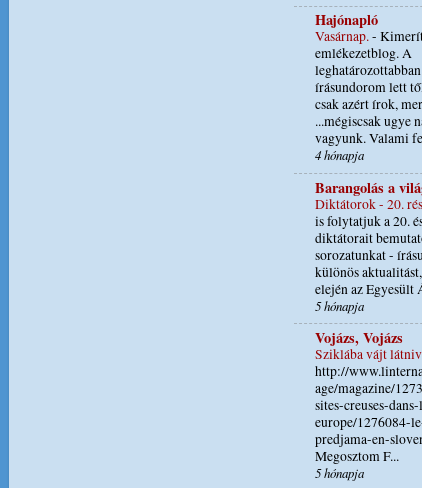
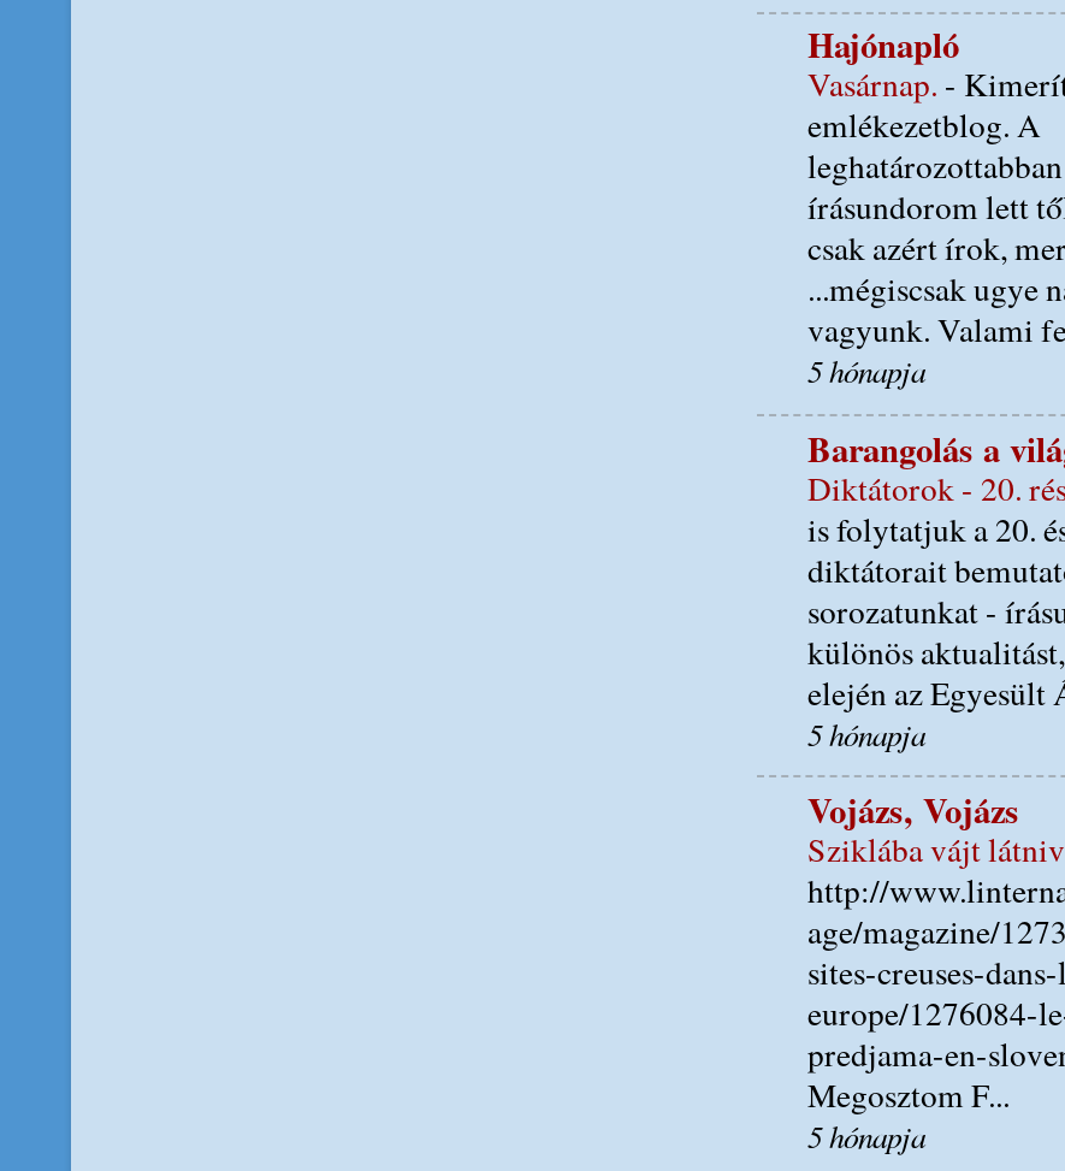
[315,146,364,164] 4 hónapja -> [807,350,925,393] 5 hónapja

